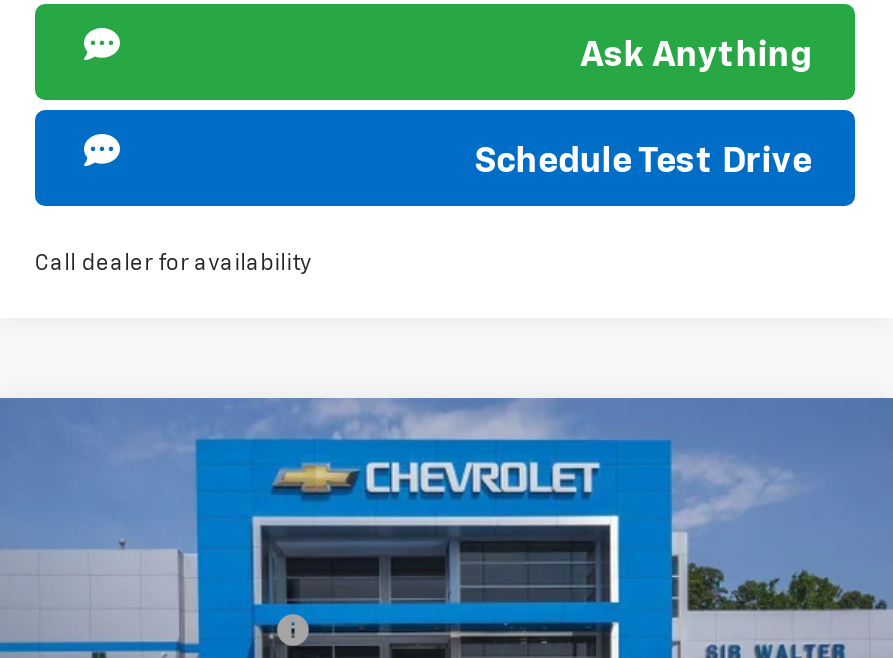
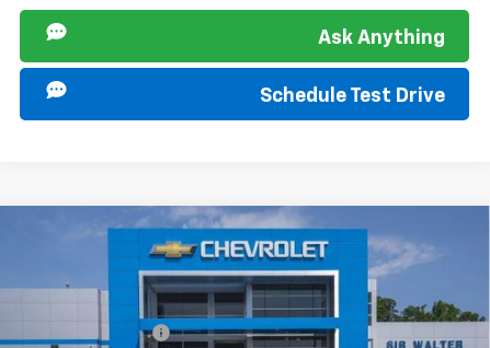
[34,252,312,274] Call dealer for availability -> none

